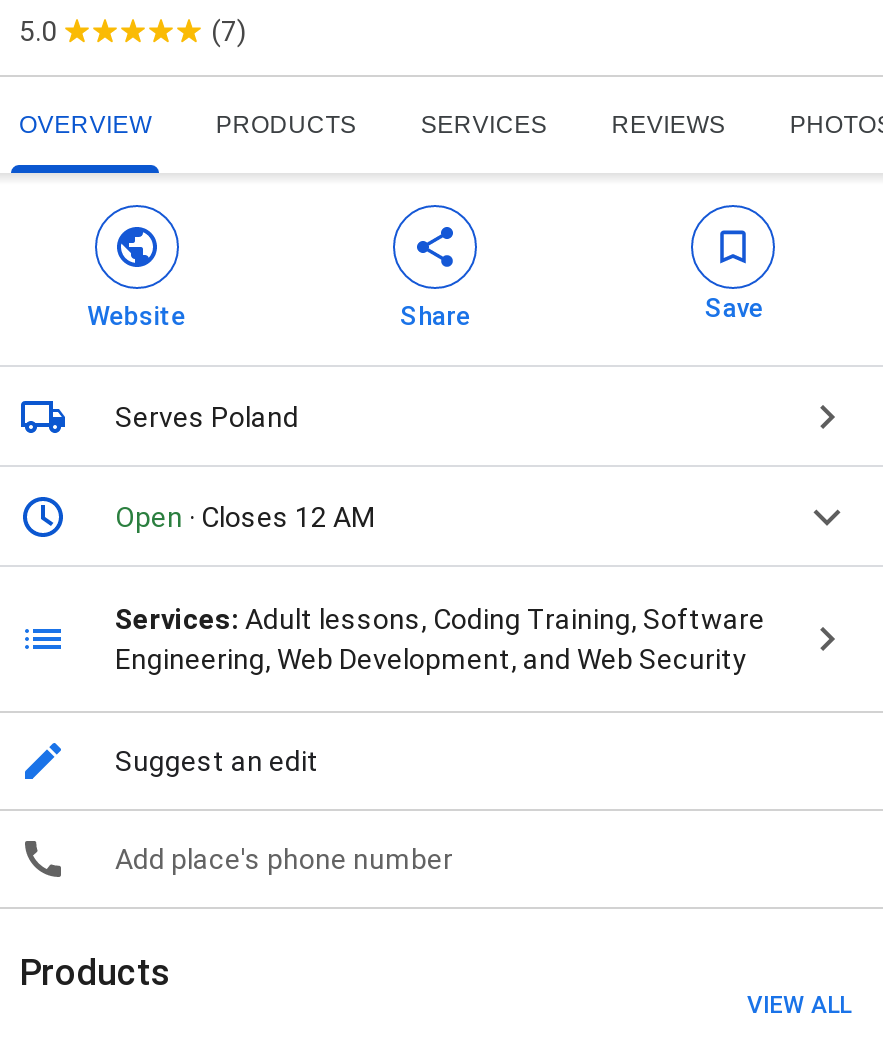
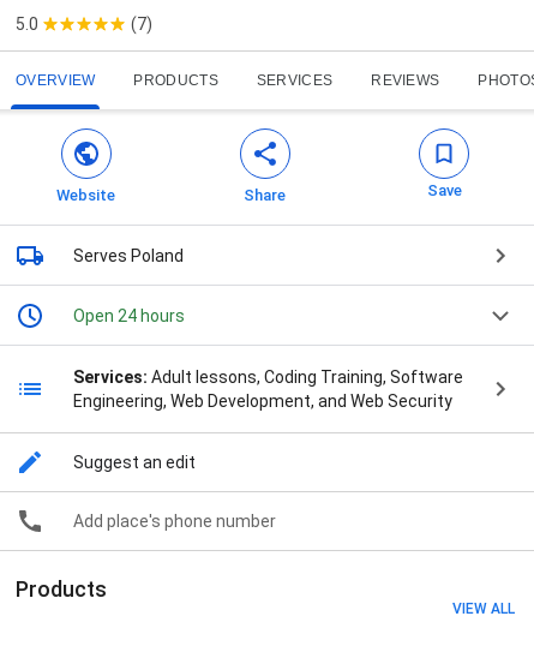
[115,501,375,533] Open · Closes 12 AM -> [73,306,185,326] Open 24 hours

